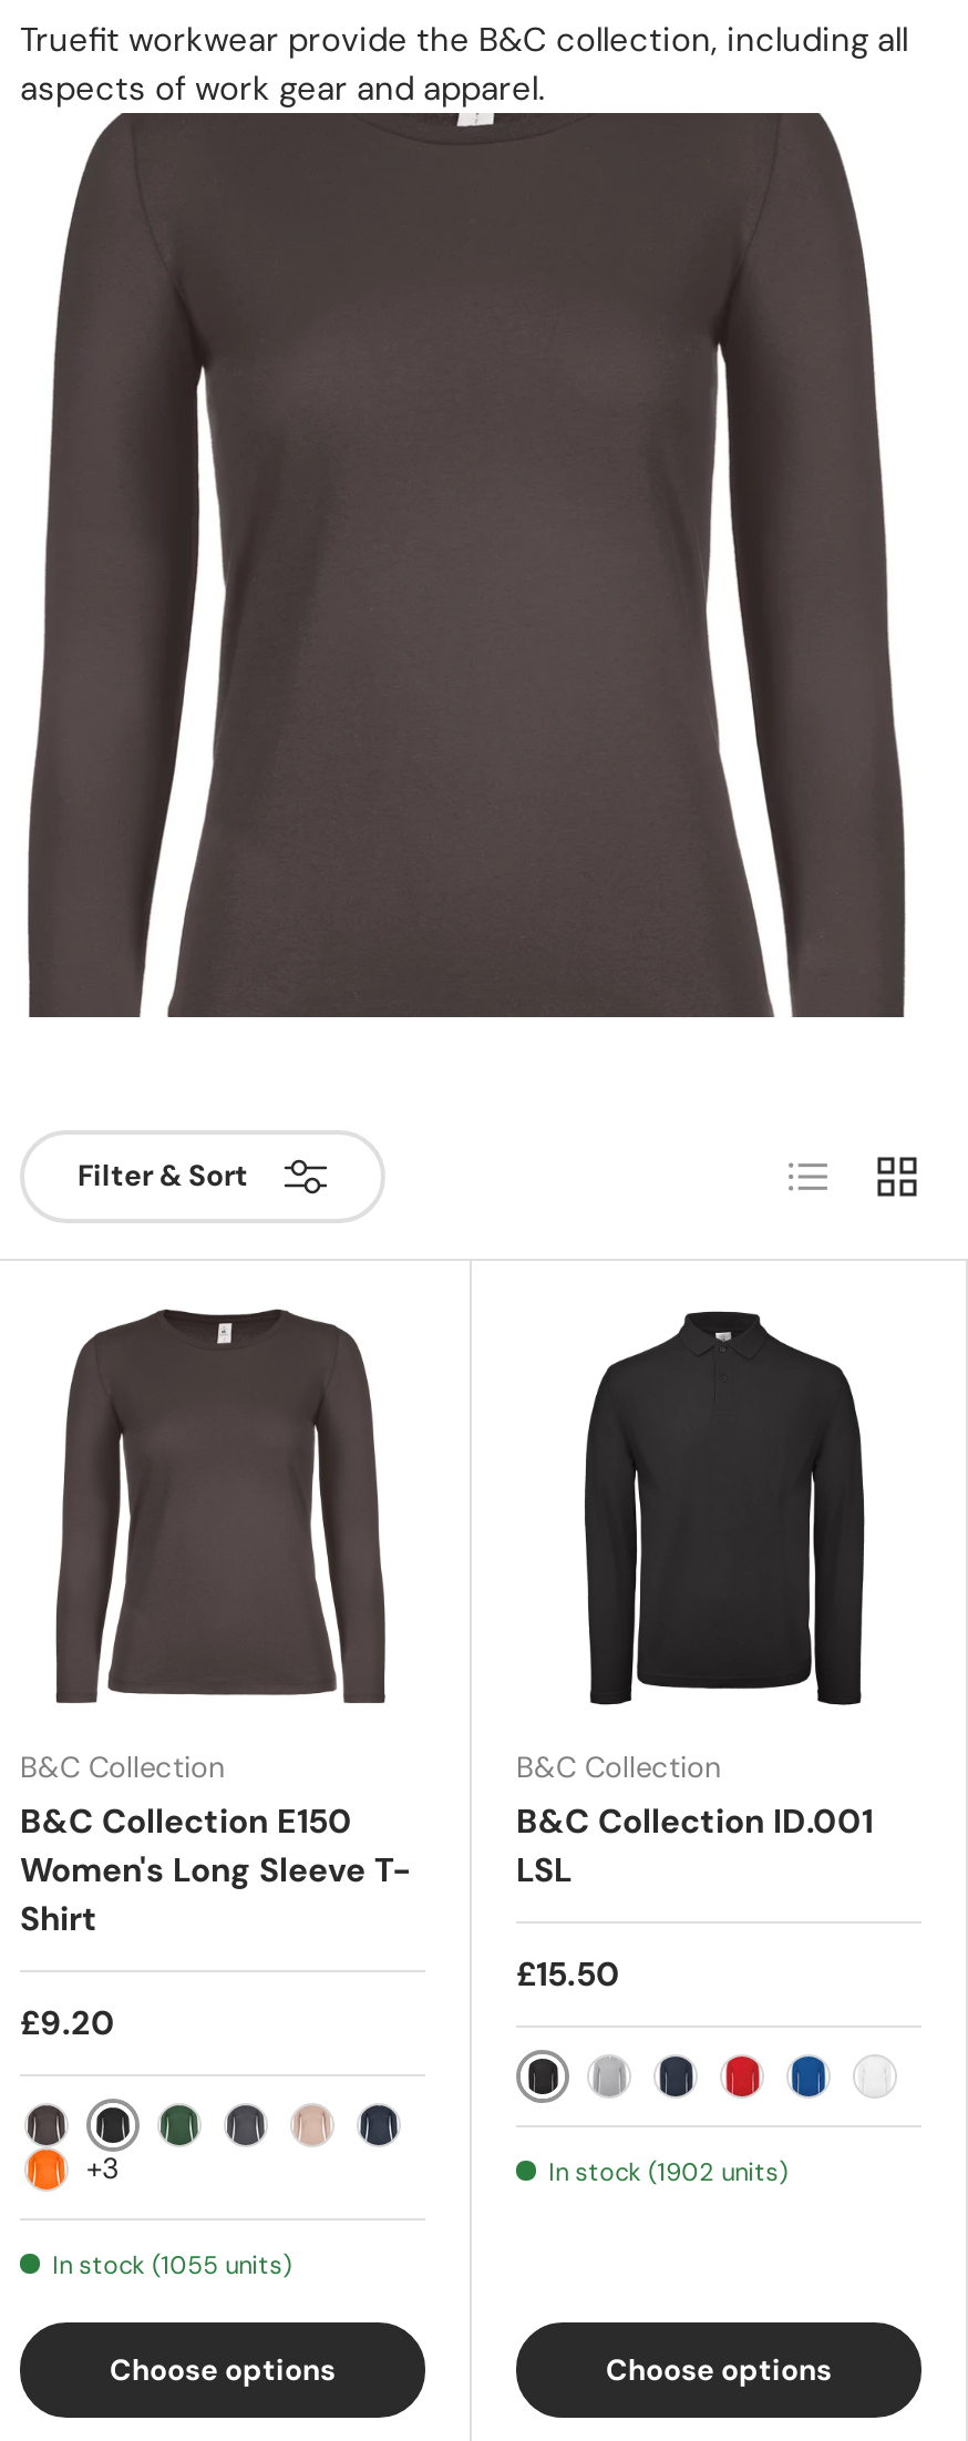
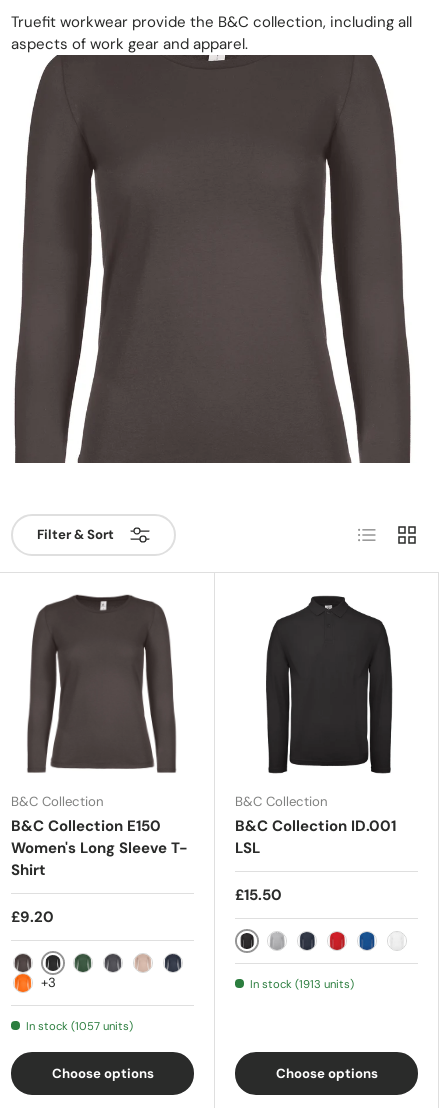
[548,2156,788,2187] In stock (1902 units) -> [250,977,354,991] In stock (1913 units)
[52,2249,292,2280] In stock (1055 units) -> [26,1019,133,1033] In stock (1057 units)

